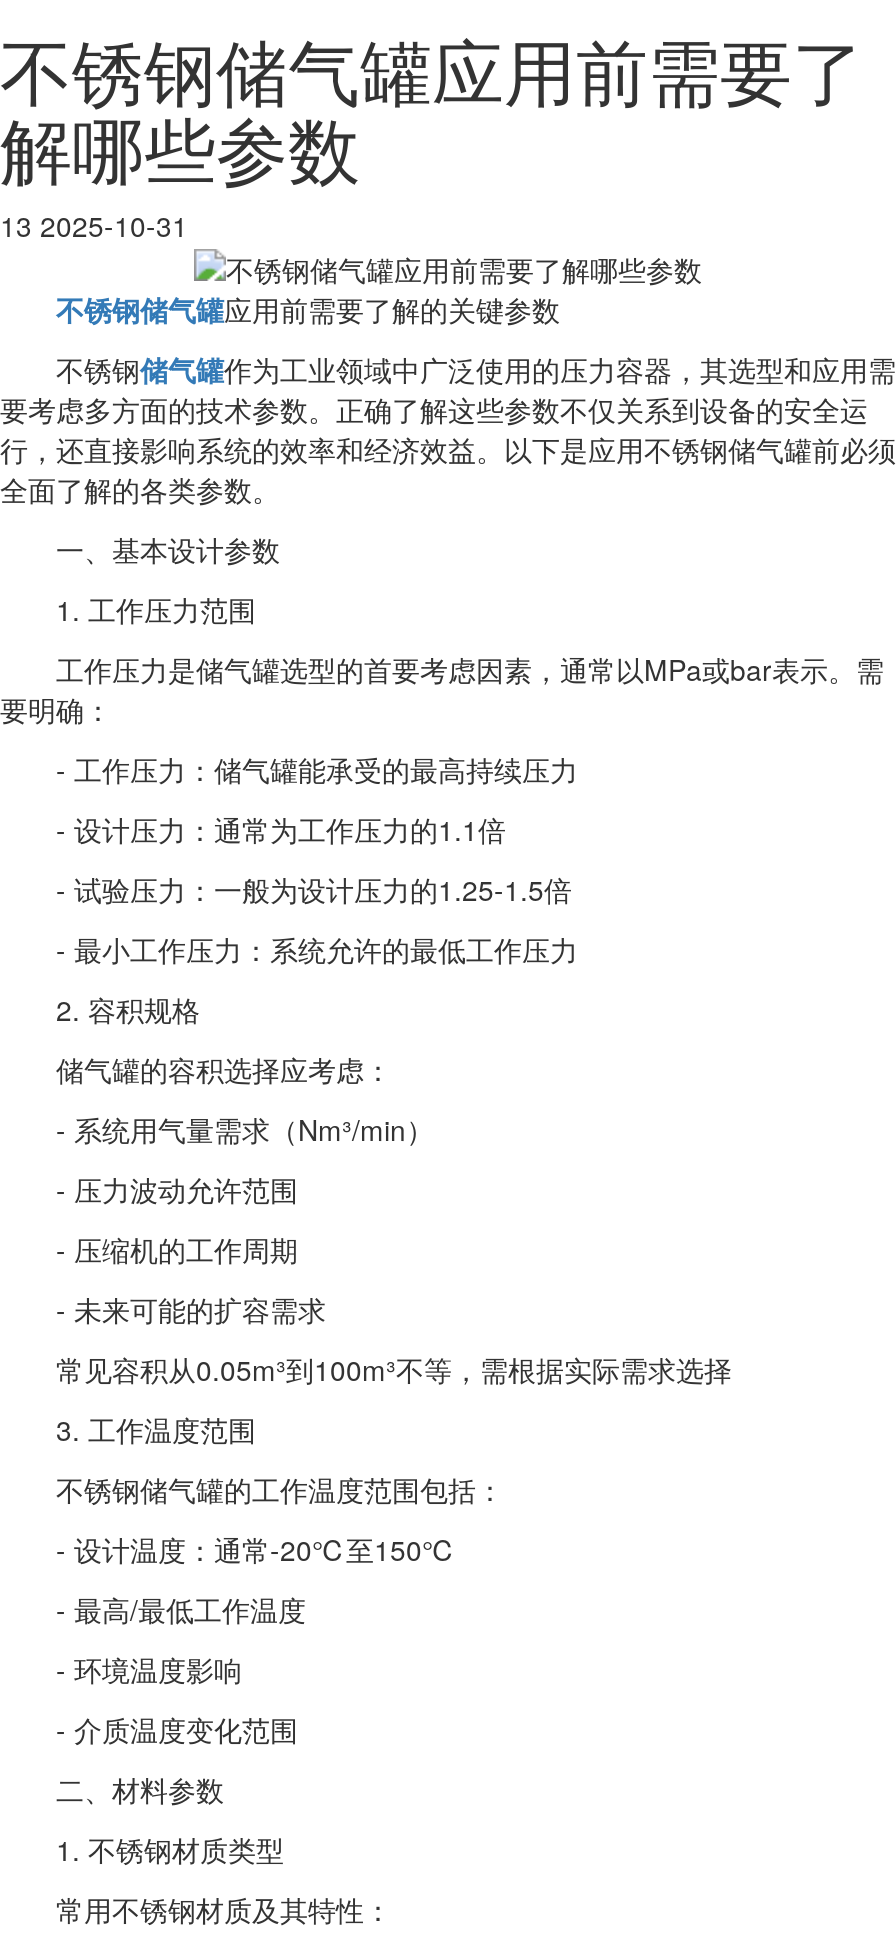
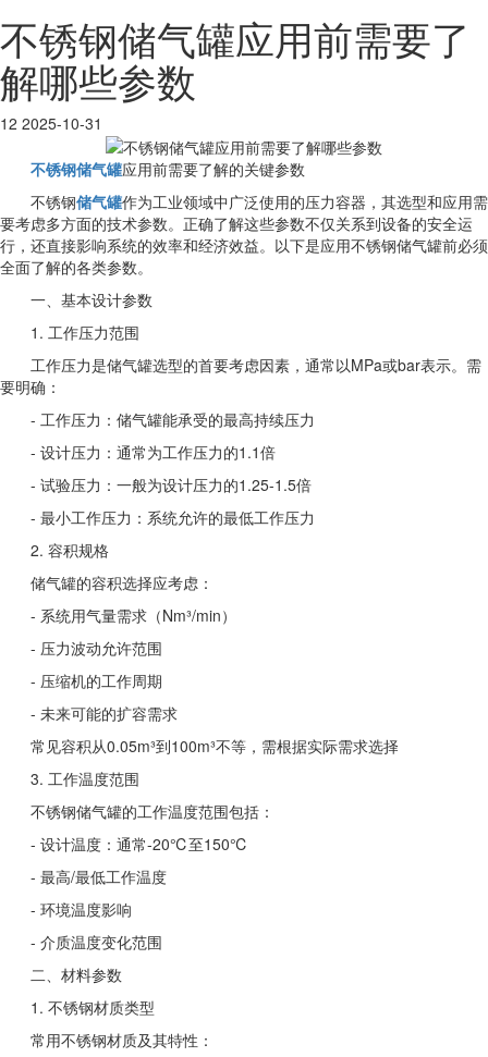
[0,204,188,244] 13 2025-10-31 -> [0,112,102,134] 12 2025-10-31

